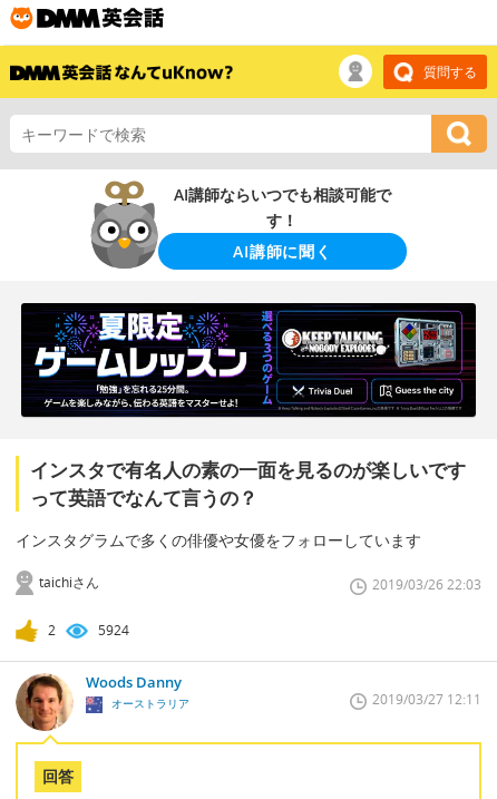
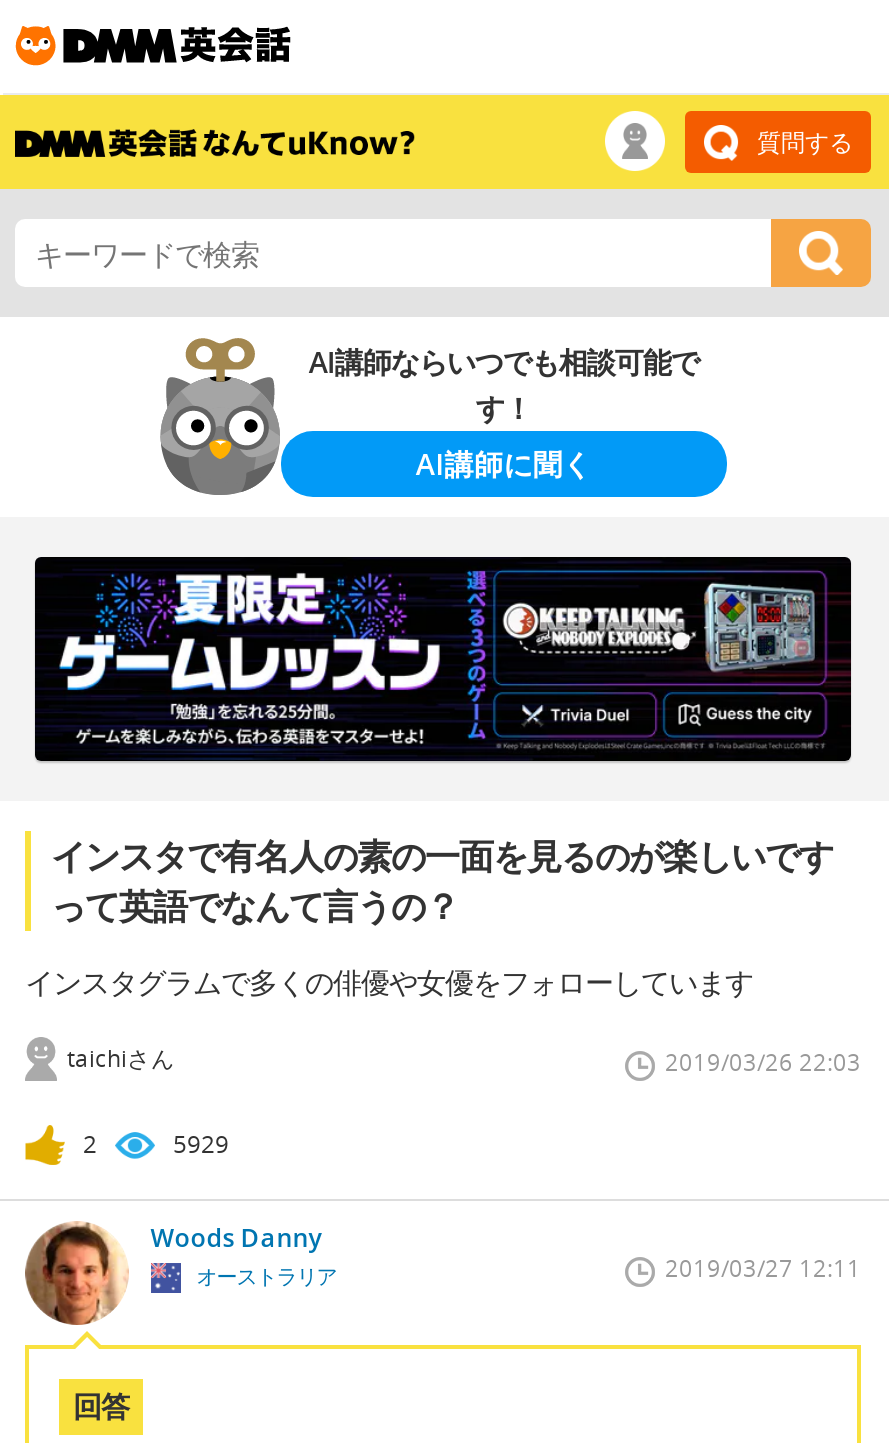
[98,620,129,639] 5924 -> [173,1127,229,1161] 5929

